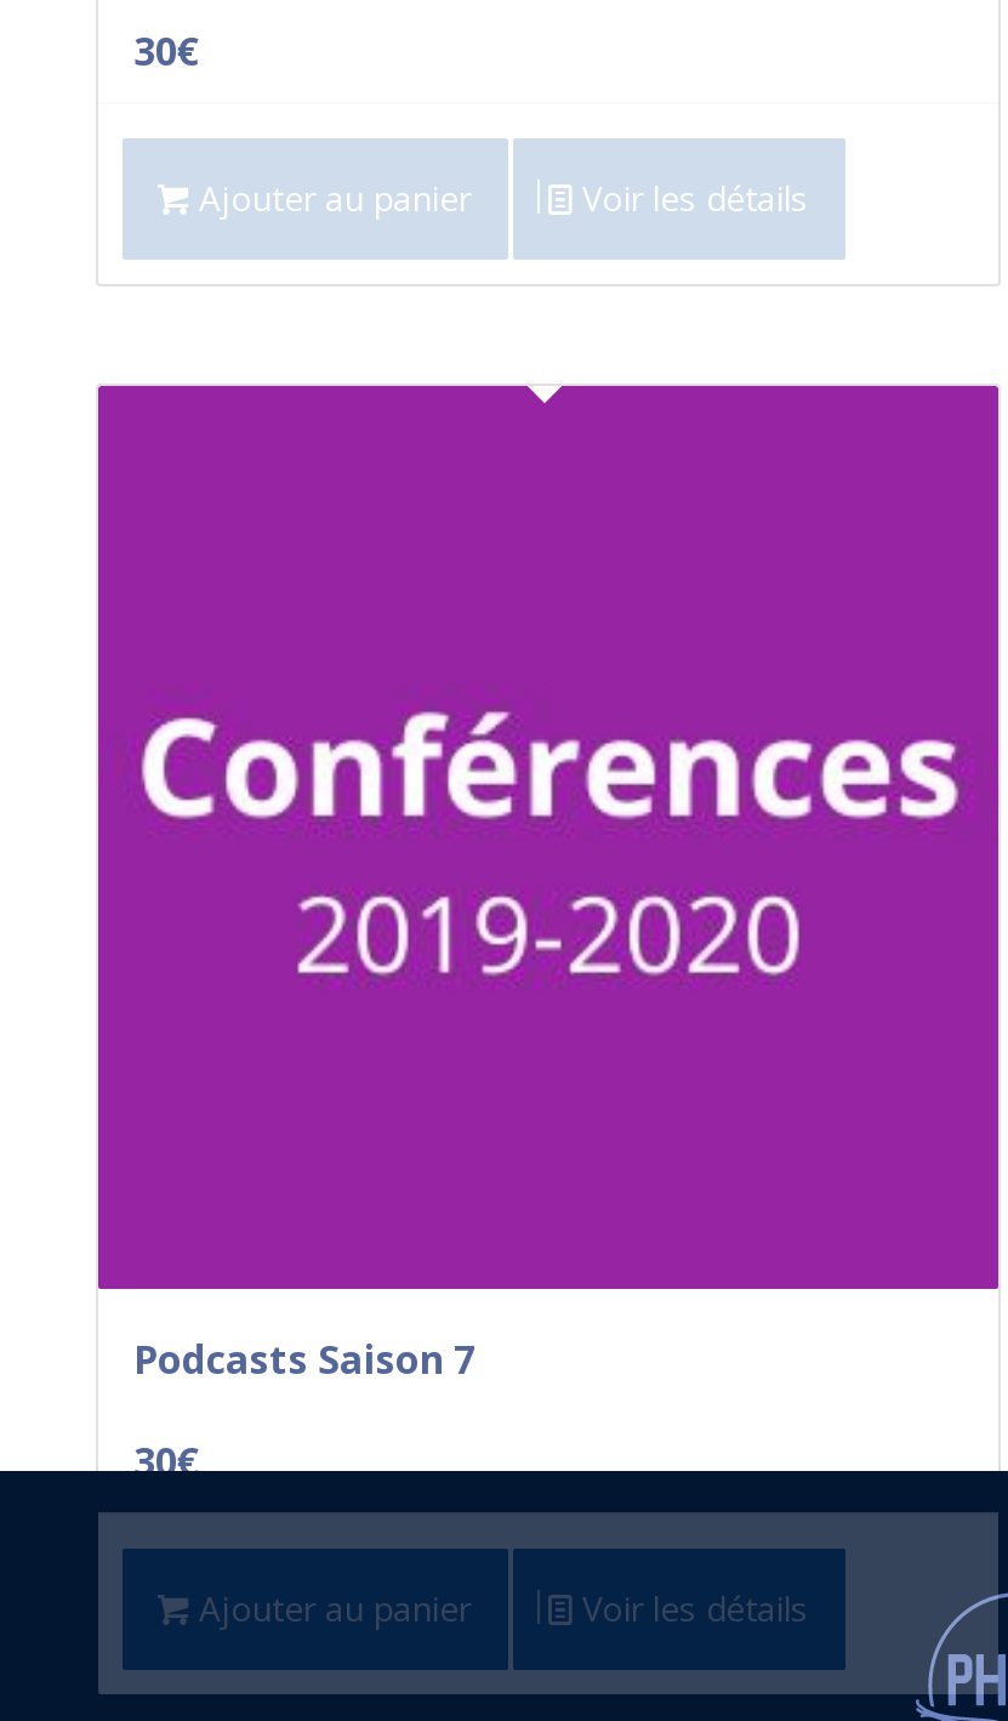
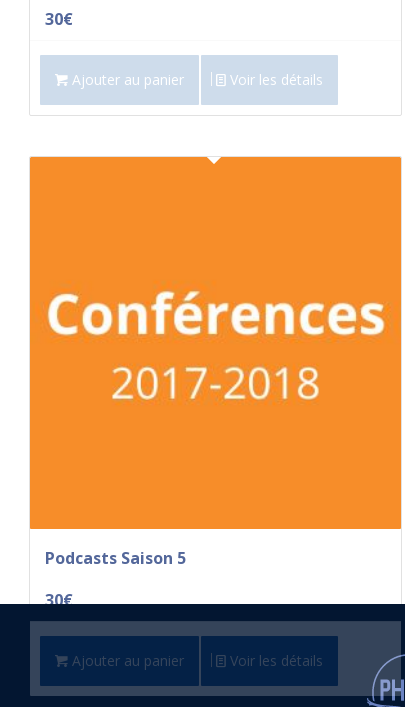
[96,384,1001,1386] [image] | Podcasts Saison 7 -> [29,156,402,569] [image] | Podcasts Saison 5

